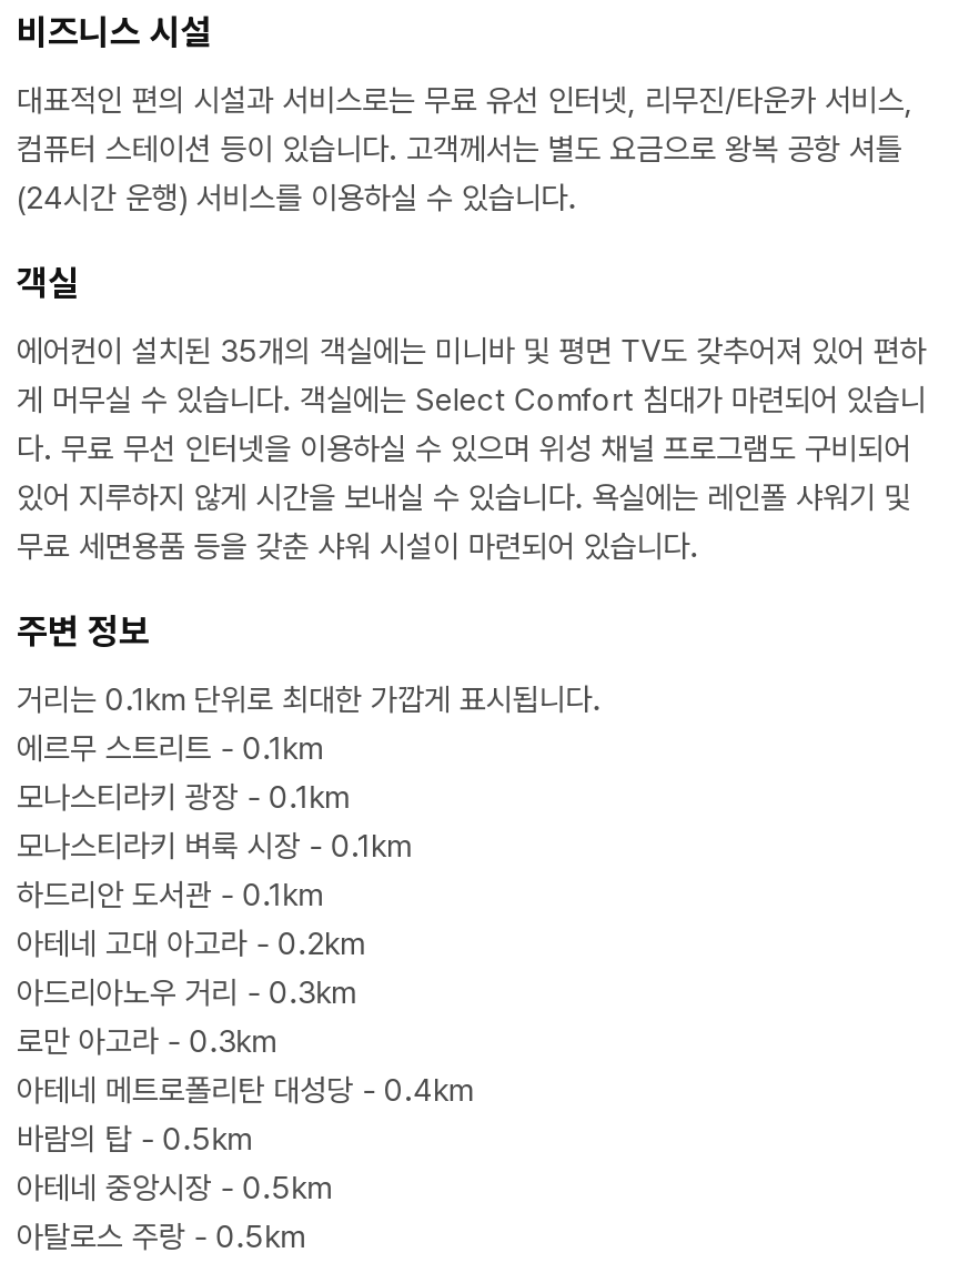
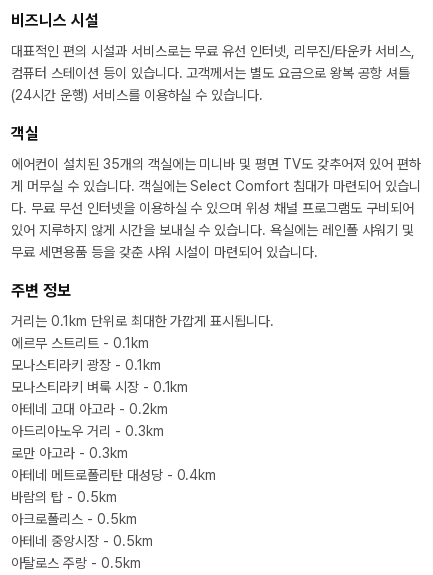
[17,877,322,912] 하드리안 도서관 - 0.1km -> none
moved [17,926,473,1156] -> [11,401,216,505]: 아테네 고대 아고라 - 0.2km | 아드리아노우 거리 - 0.3km | 로만 아고라 - 0.3km | 아테네 메트로폴리탄 대성당 - 0.4km | 바람의 탑 - 0.5km
none -> [11,511,137,527] 아크로폴리스 - 0.5km

